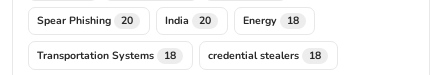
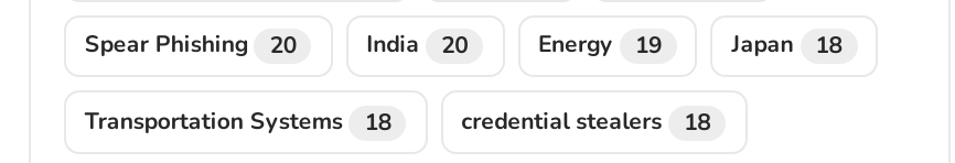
[243,12,299,28] Energy 18 -> [538,28,842,62] Energy 19 | Japan 18

